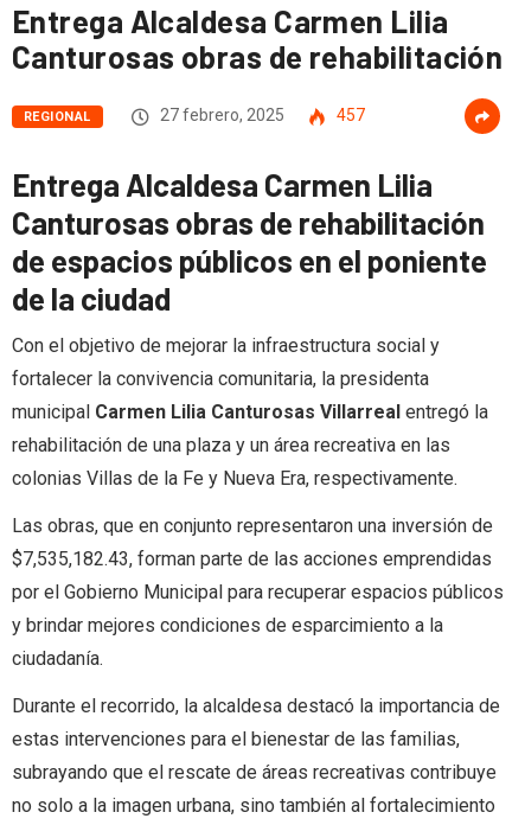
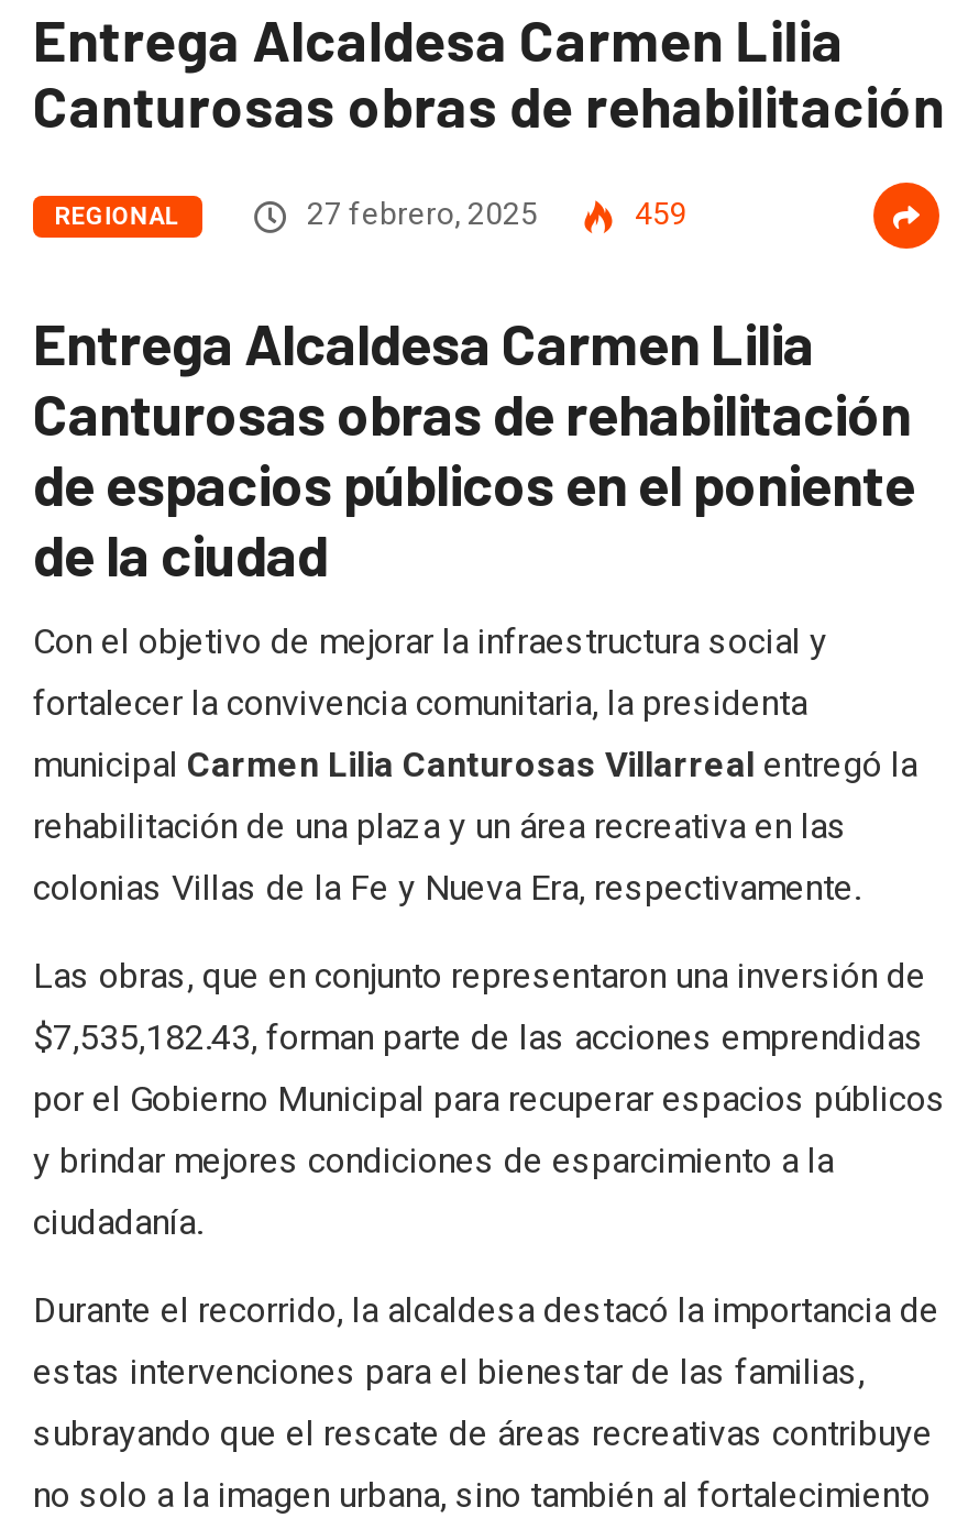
[332,106,364,125] 457 -> [628,197,687,232] 459

